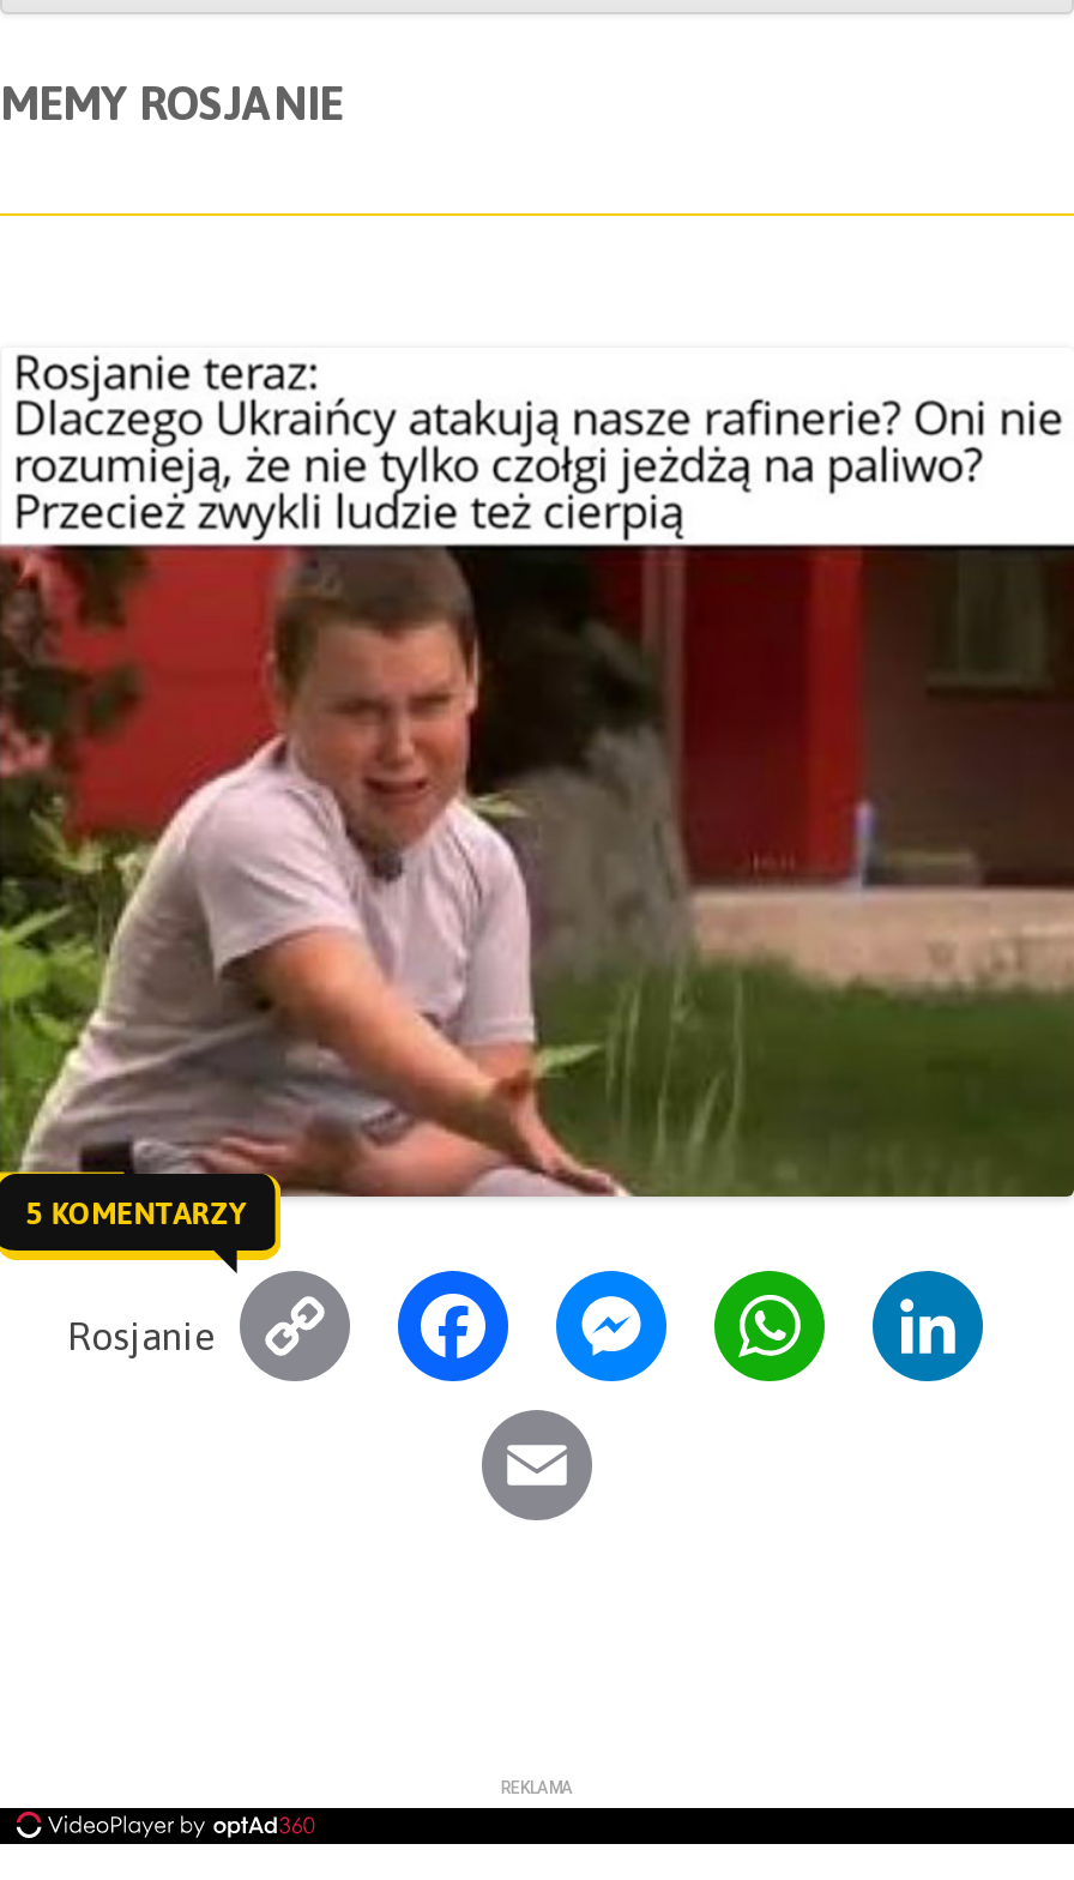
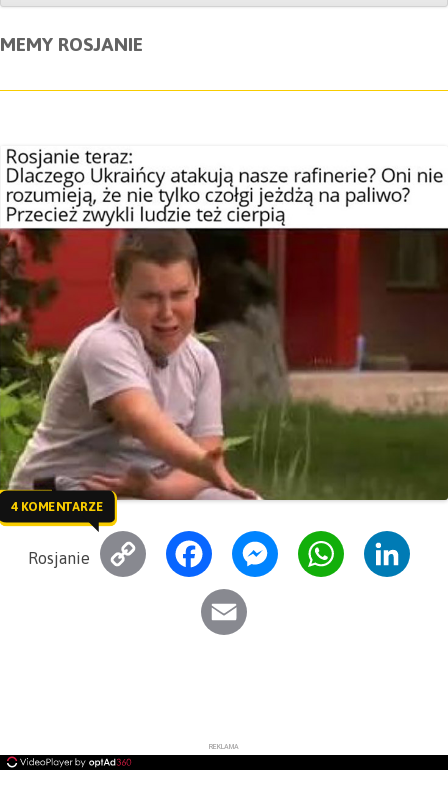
[26,1194,246,1229] 5 KOMENTARZY -> [11,499,103,513] 4 KOMENTARZE

